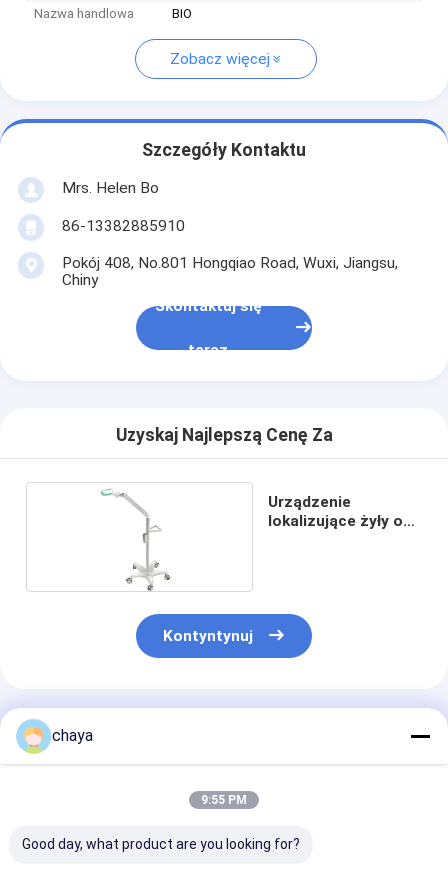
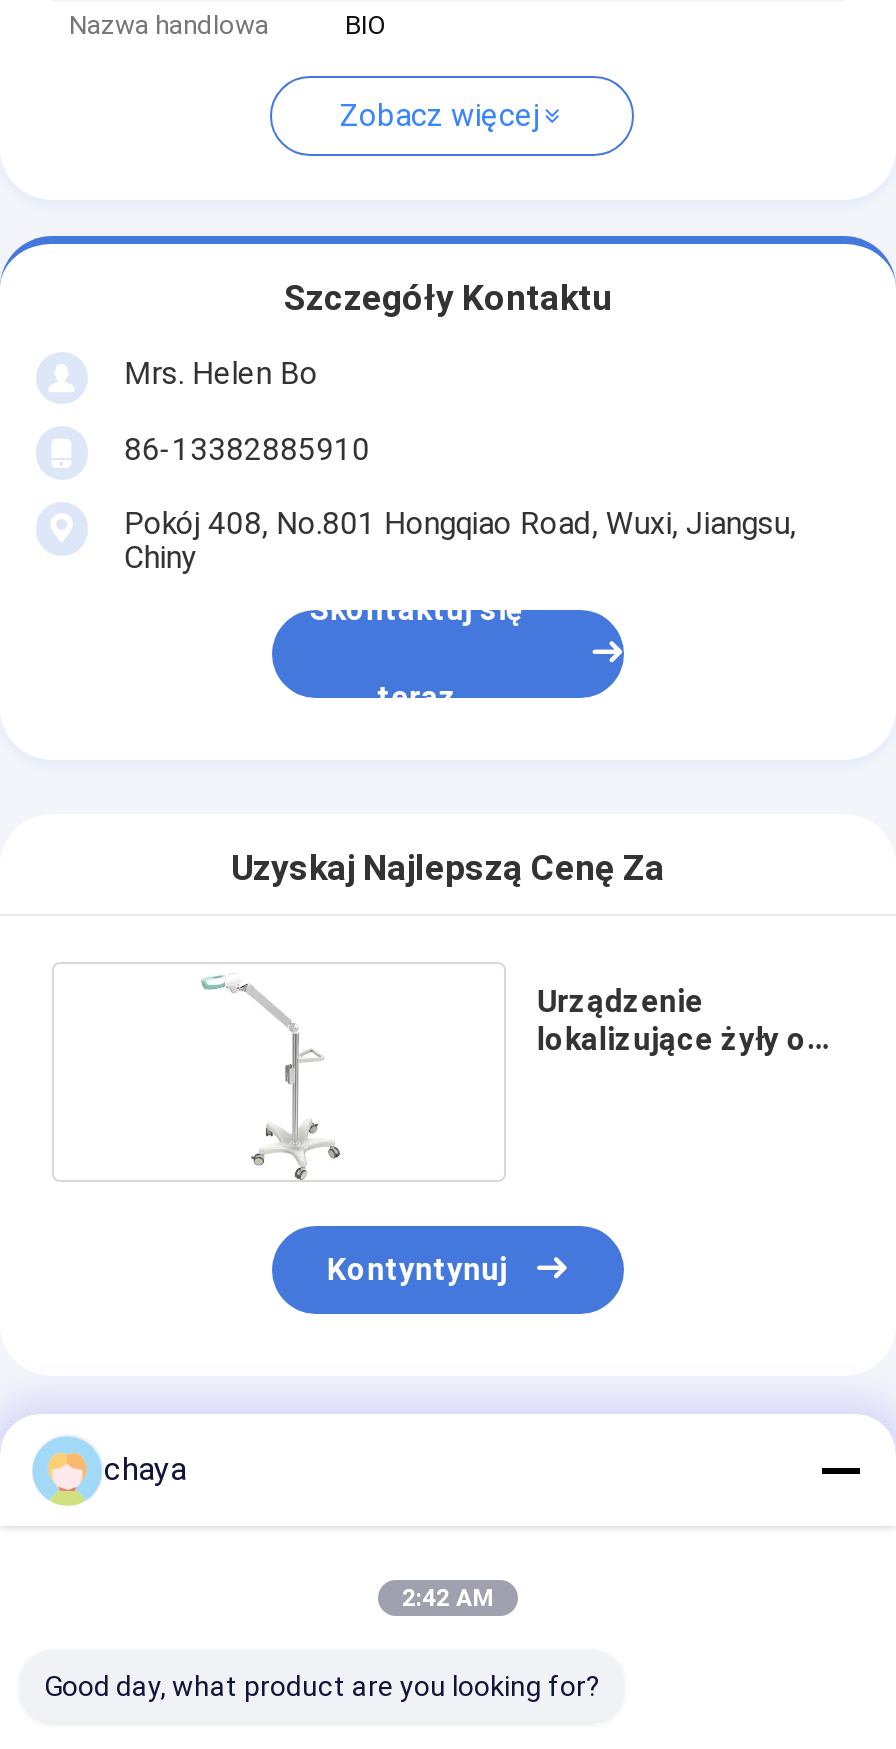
[201,793,247,807] 9:55 PM -> [402,1584,494,1612] 2:42 AM

